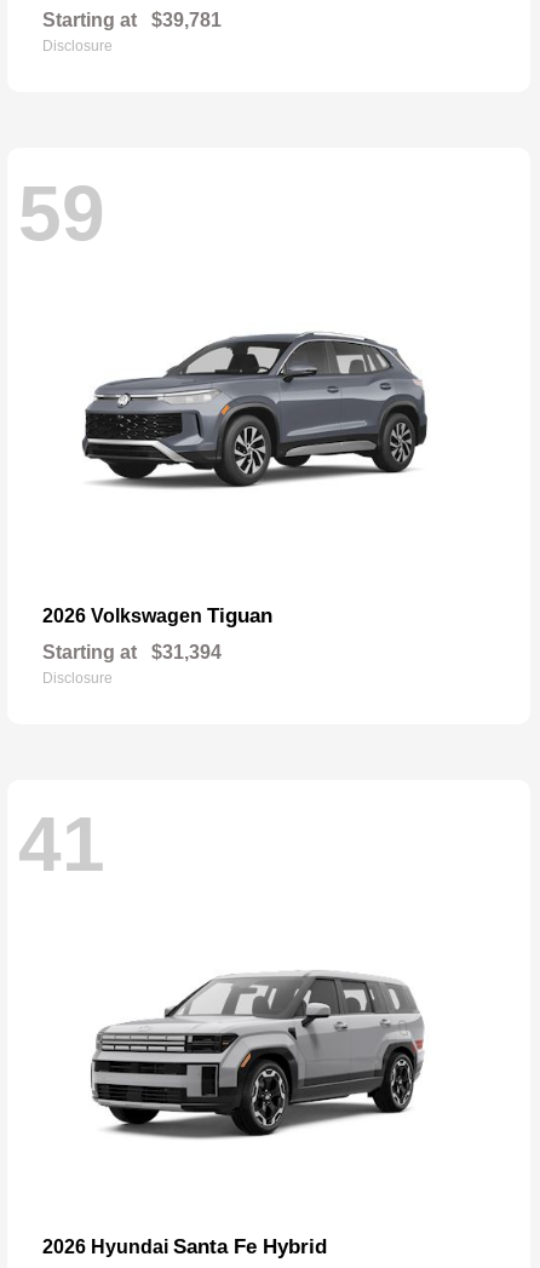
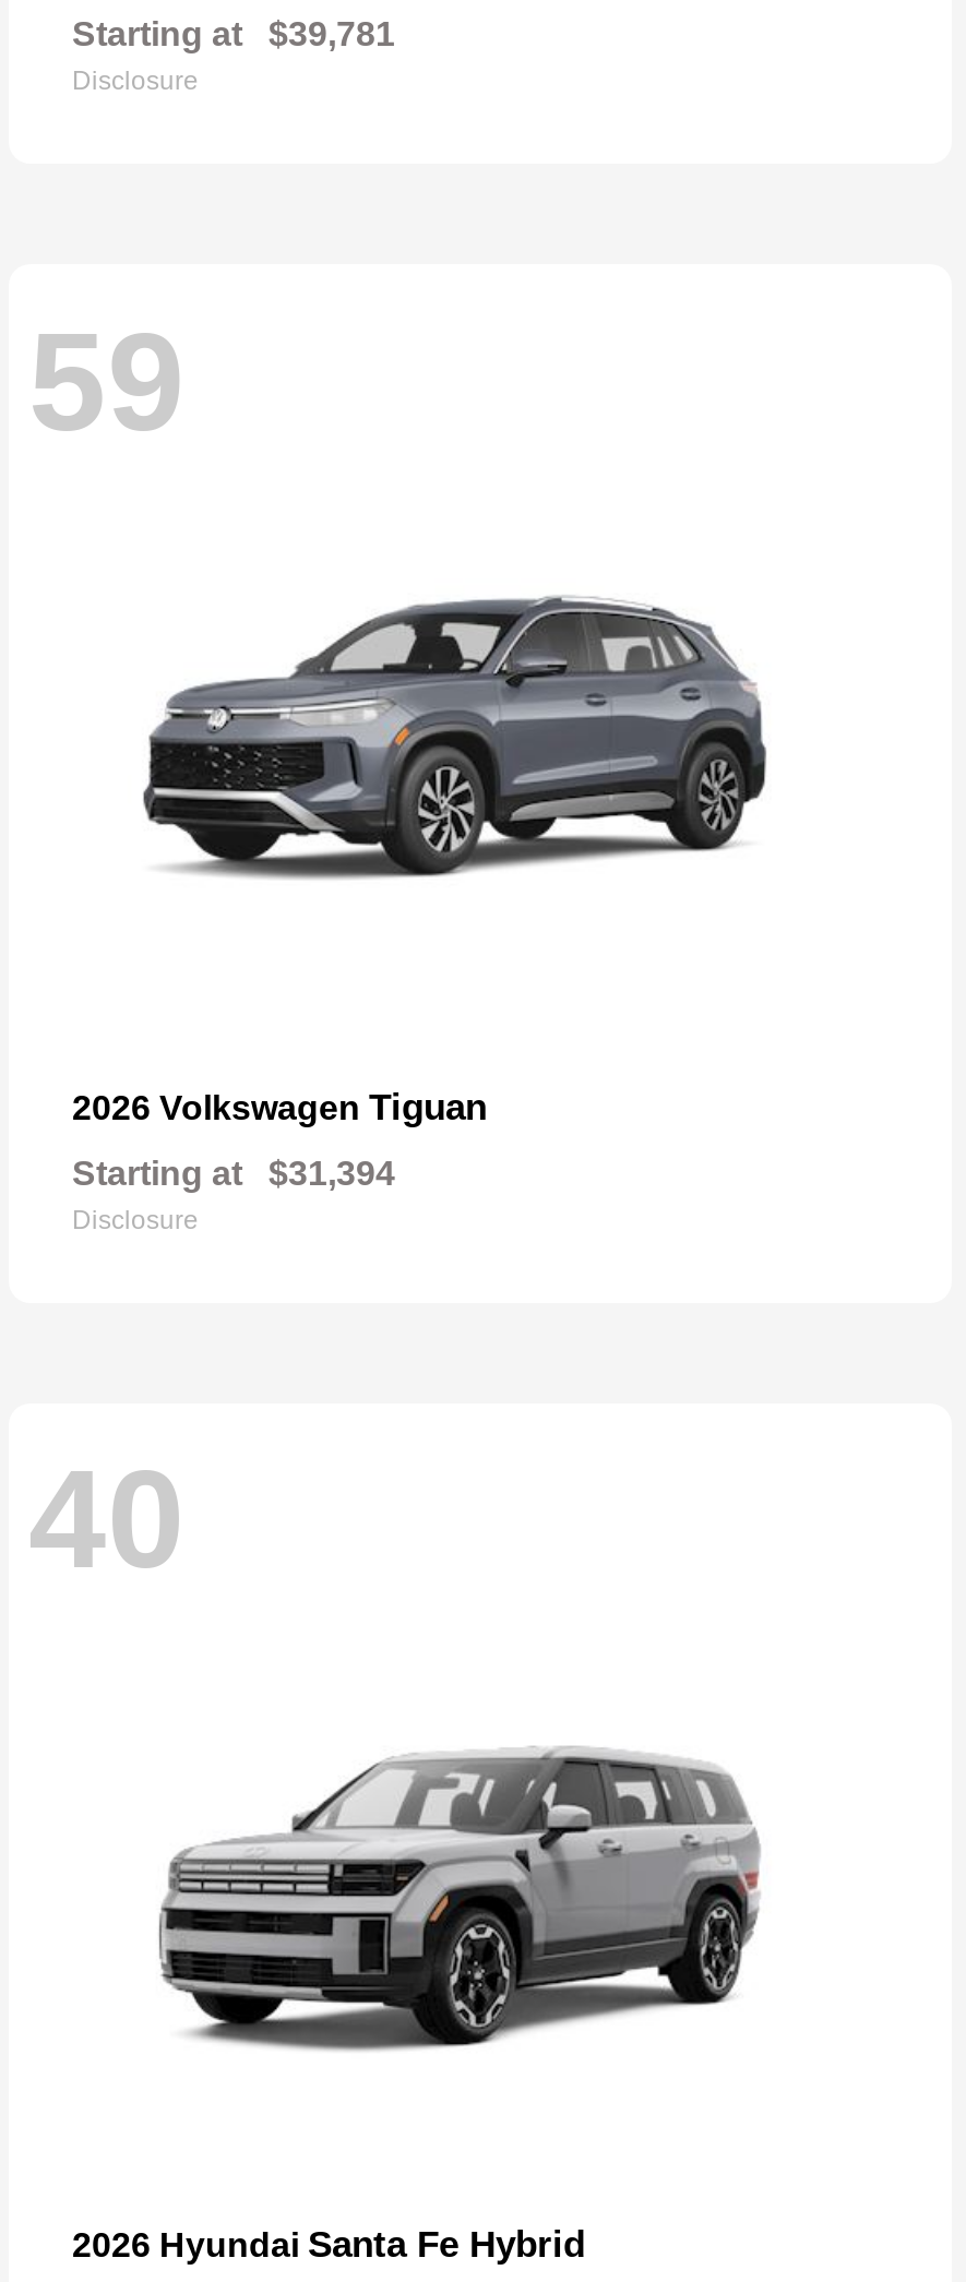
[18,801,105,888] 41 -> [28,1441,186,1598] 40

